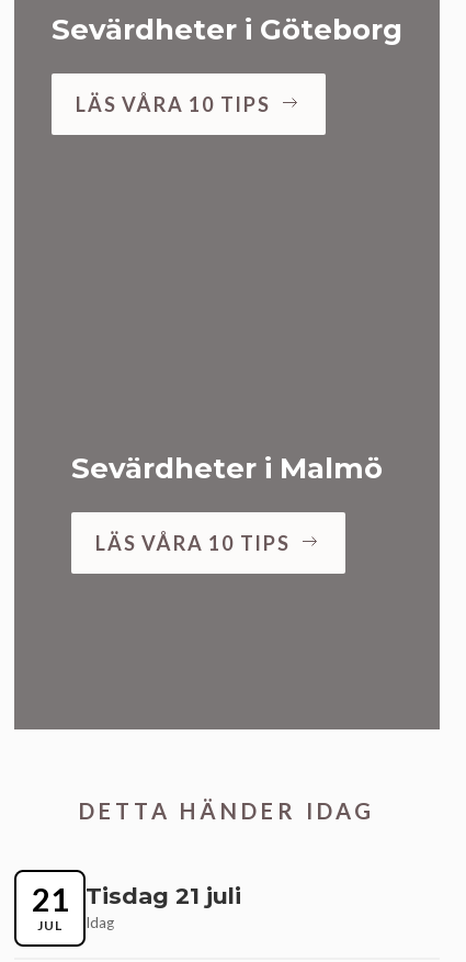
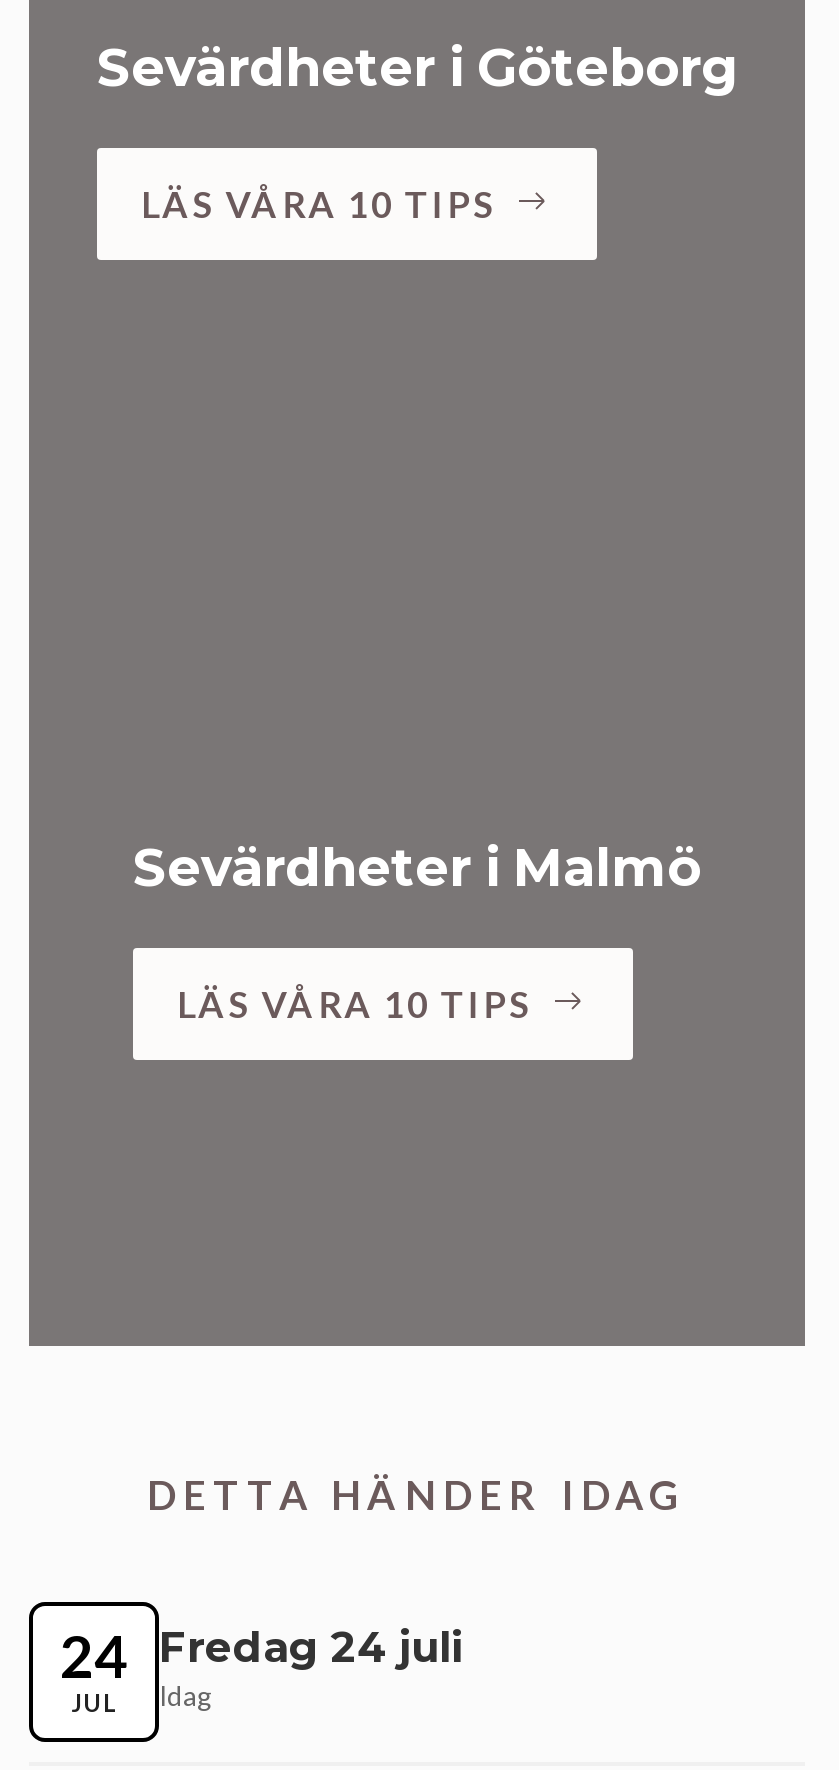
[31,881,69,918] 21 -> [60,1622,128,1690] 24
[86,881,241,909] Tisdag 21 juli -> [159,1623,463,1673] Fredag 24 juli

